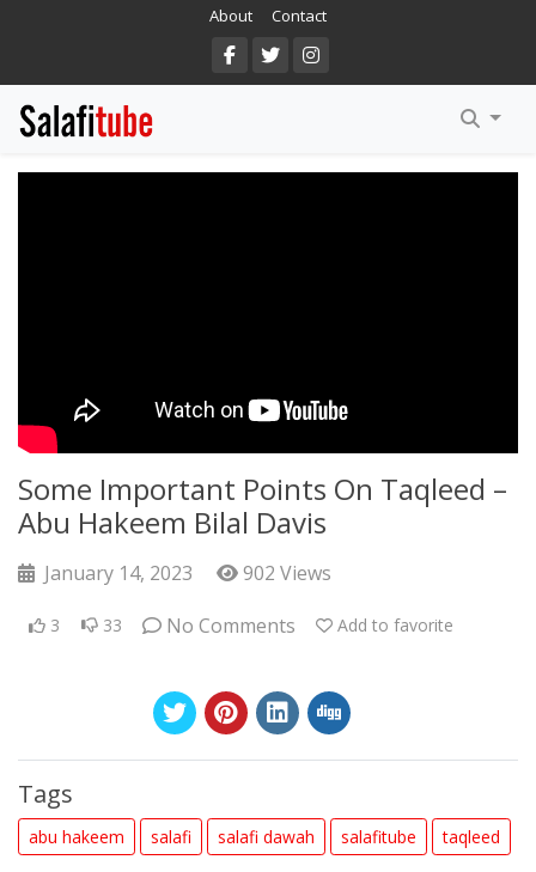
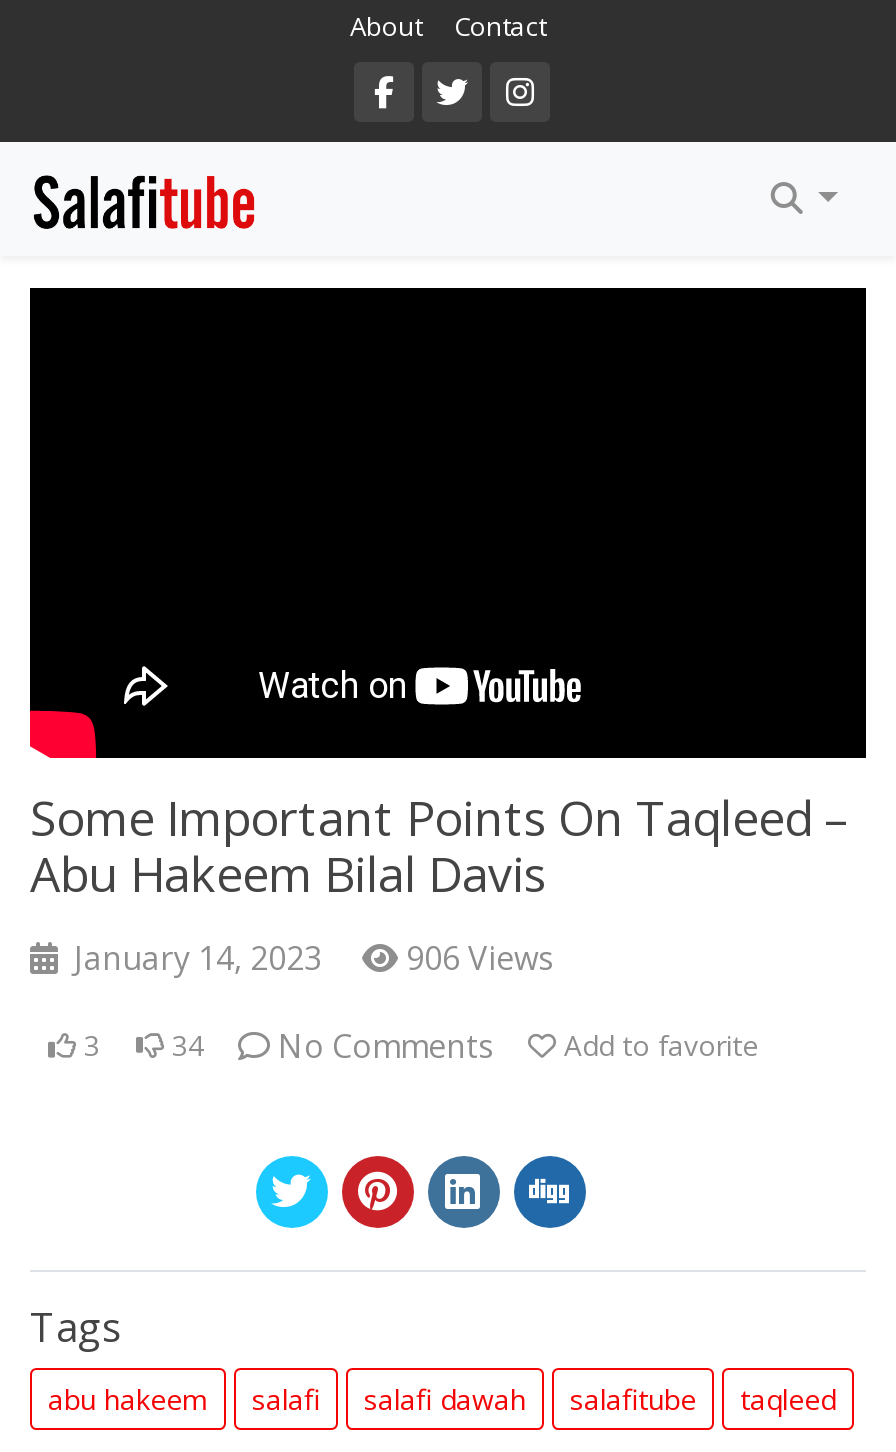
[39,560,331,586] January 14, 2023 902 Views -> [66,936,554,980] January 14, 2023 906 Views
[50,612,453,639] 3 33 No Comments Add to favorite -> [84,1024,758,1068] 3 34 No Comments Add to favorite

